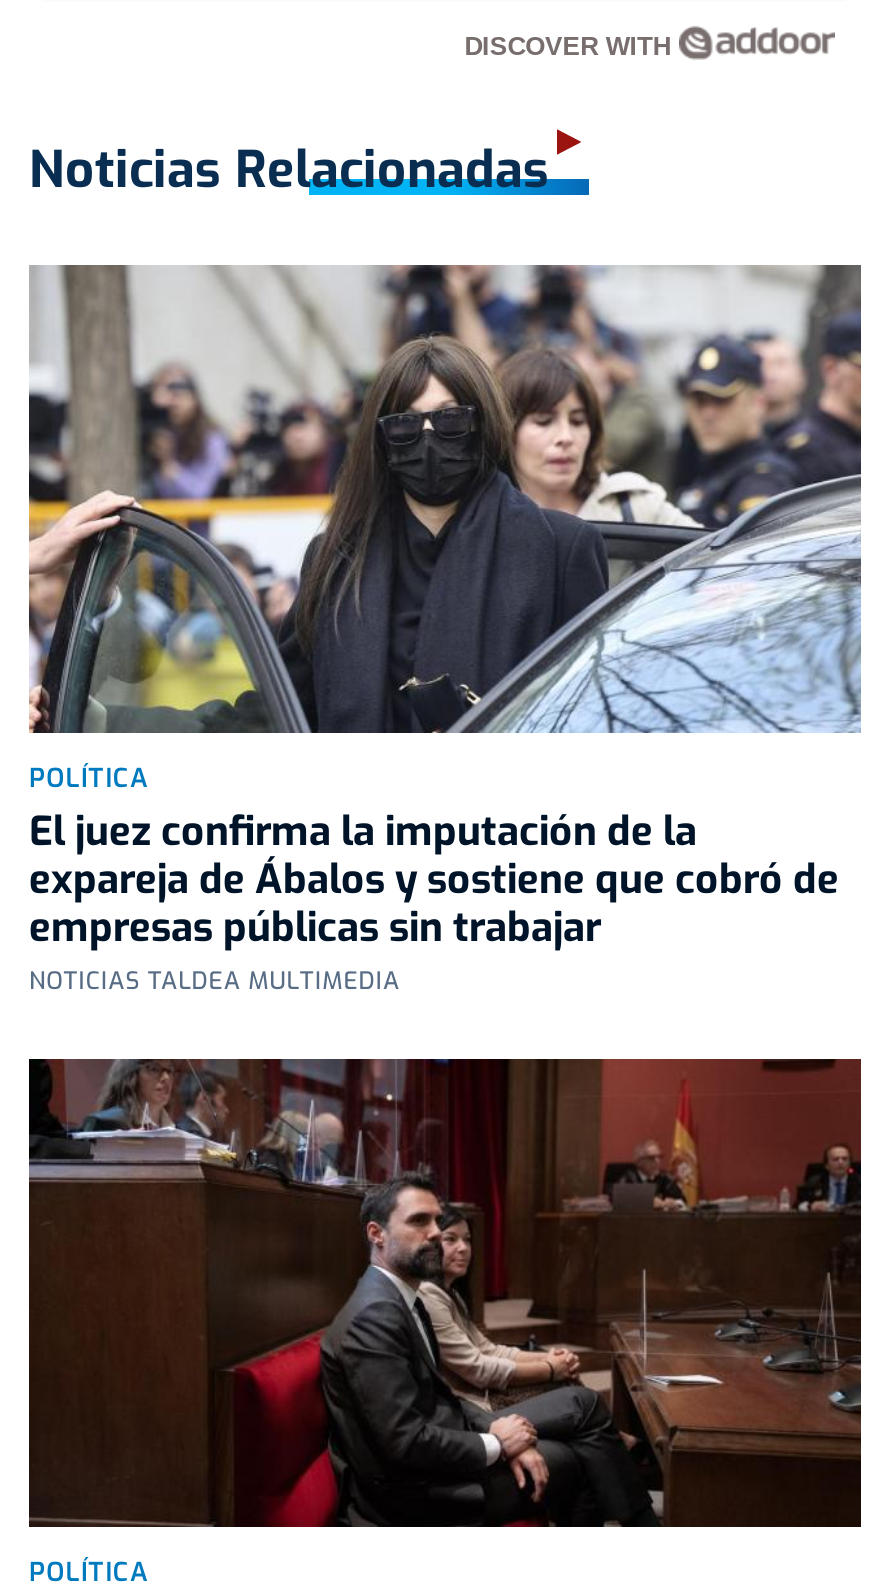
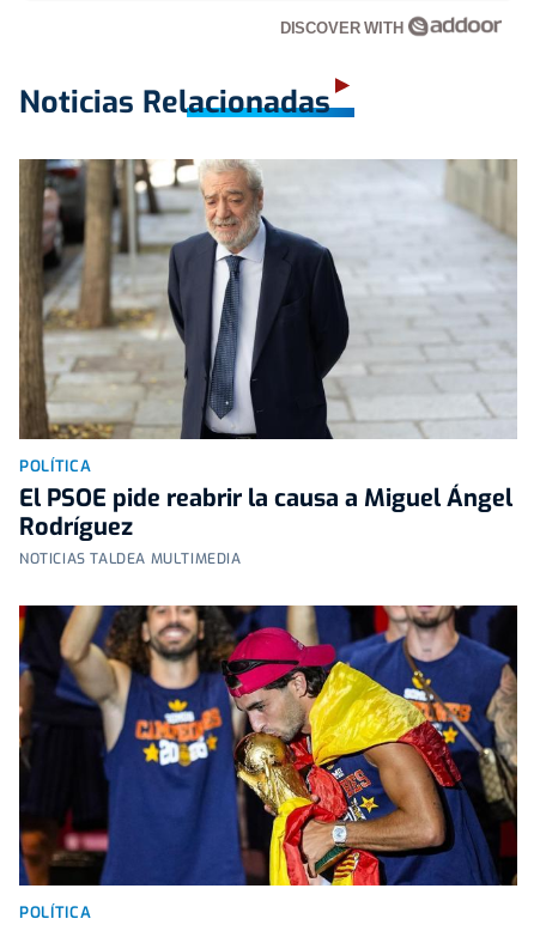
[27,264,861,955] [image] | El juez confirma la imputación de la | expareja de Ábalos y sostiene que cobró de | empresas públicas sin trabajar -> [18,159,517,543] [image] | El PSOE pide reabrir la causa a Miguel Ángel | Rodríguez
[27,1056,863,1530] [image] -> [18,604,518,887] [image]

